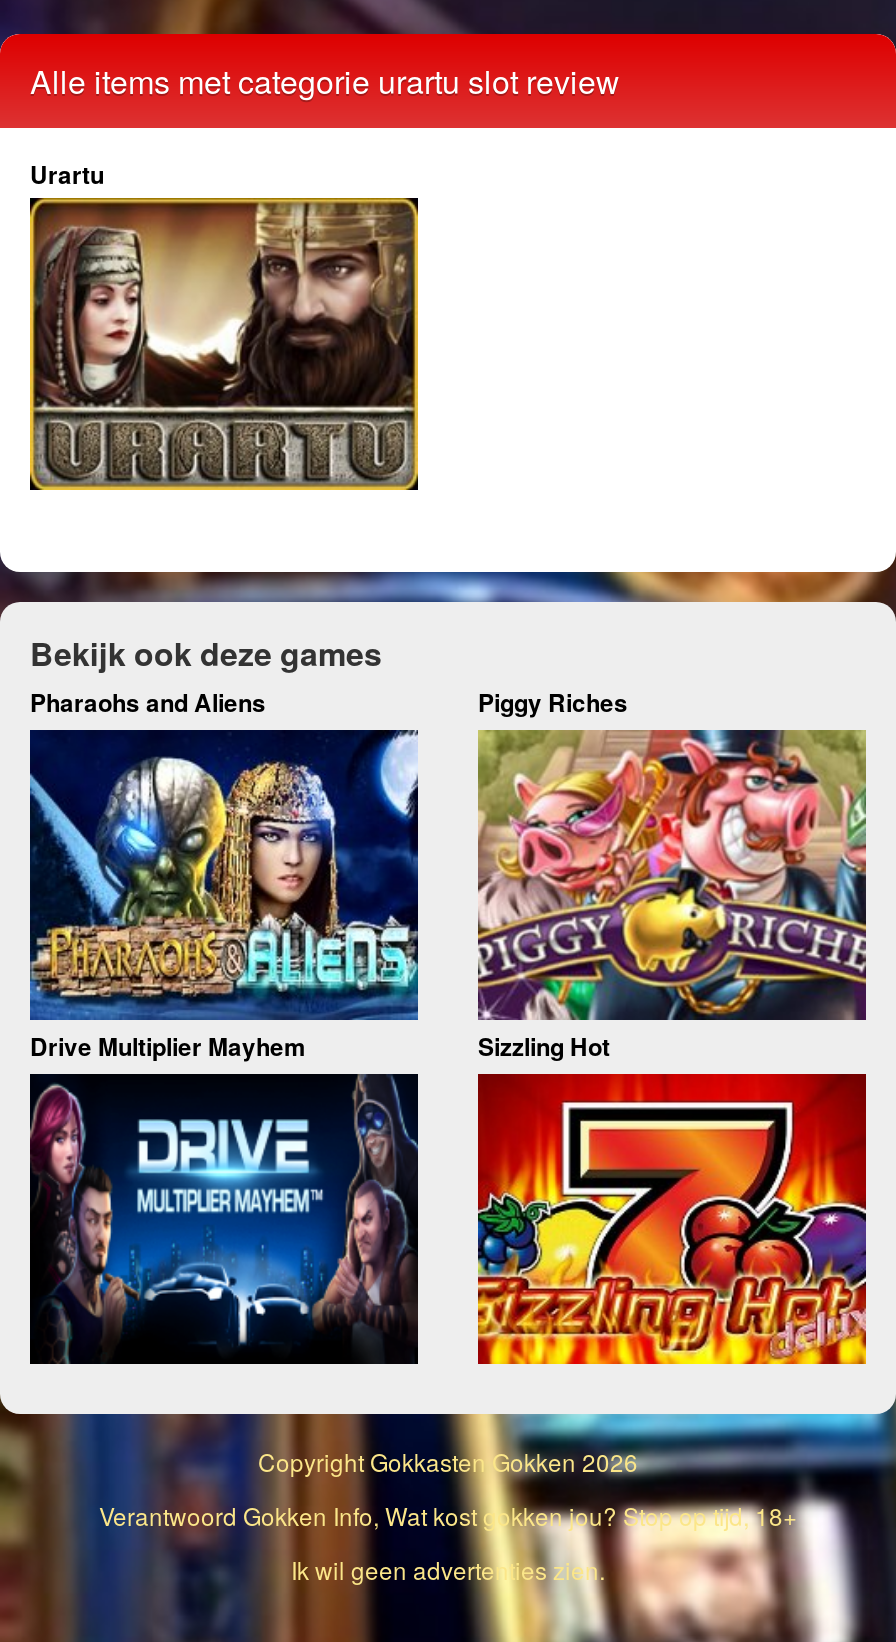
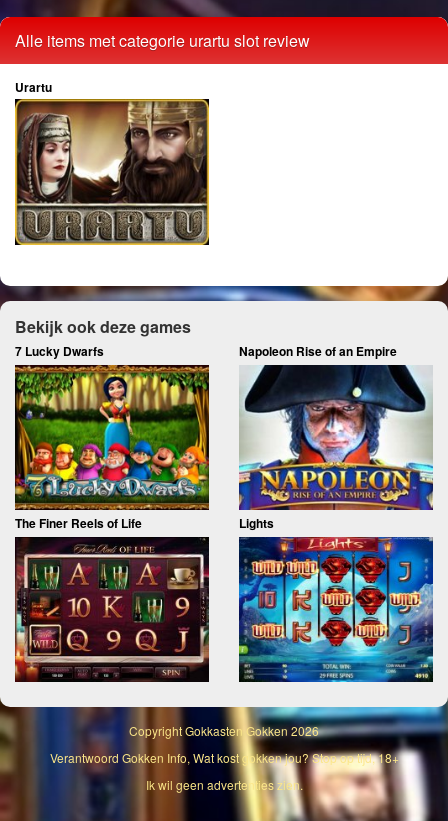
[30,683,628,719] Pharaohs and Aliens | Piggy Riches -> [15,342,397,360] 7 Lucky Dwarfs | Napoleon Rise of an Empire
[28,728,610,1064] [image] | Drive Multiplier Mayhem | Sizzling Hot -> [14,364,274,532] [image] | The Finer Reels of Life | Lights
[476,728,868,1022] [image] -> [238,365,434,511] [image]
[28,1074,420,1364] [image] -> [14,538,210,682] [image]
[476,1072,868,1366] [image] -> [238,536,434,683] [image]

